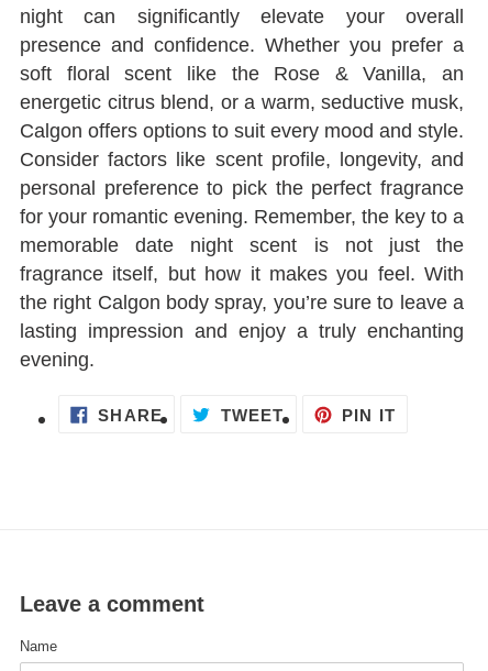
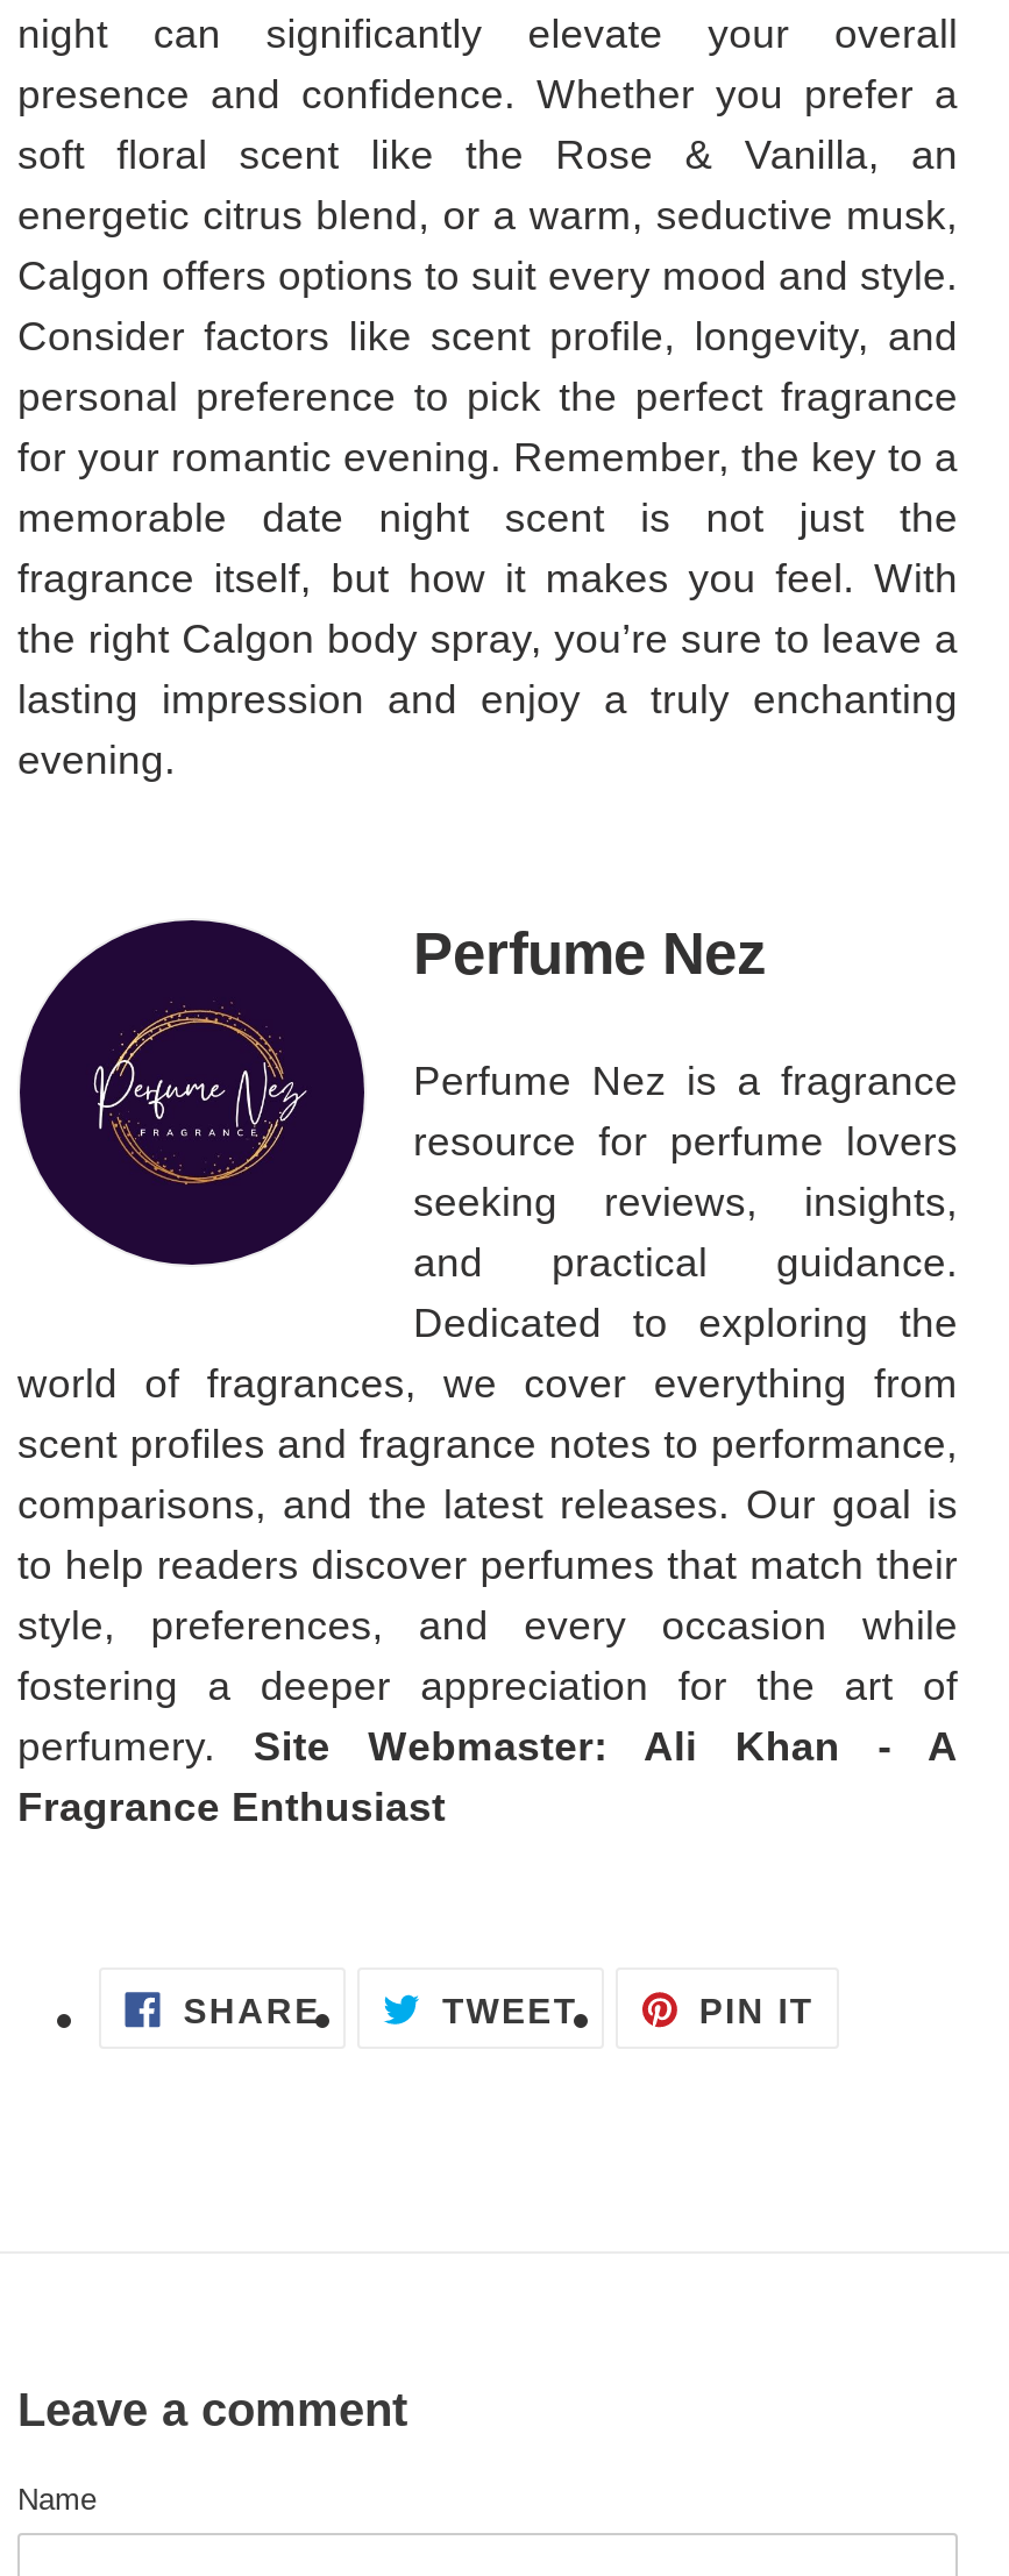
none -> [17,918,958,1831] [image] | Perfume Nez | Perfume Nez is a fragrance | resource for perfume lovers | seeking reviews, insights, | and practical guidance. | Dedicated to exploring the | world of fragrances, we cover everything from | scent profiles and fragrance notes to performance, | comparisons, and the latest releases. Our goal is | to help readers discover perfumes that match their | style, preferences, and every occasion while | fostering a deeper appreciation for the art of | perfumery. Site Webmaster: Ali Khan - A | Fragrance Enthusiast

